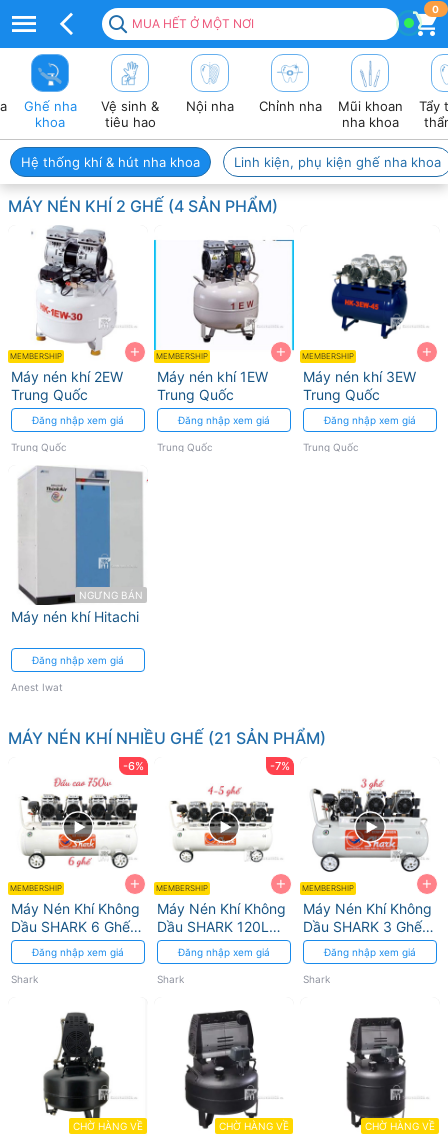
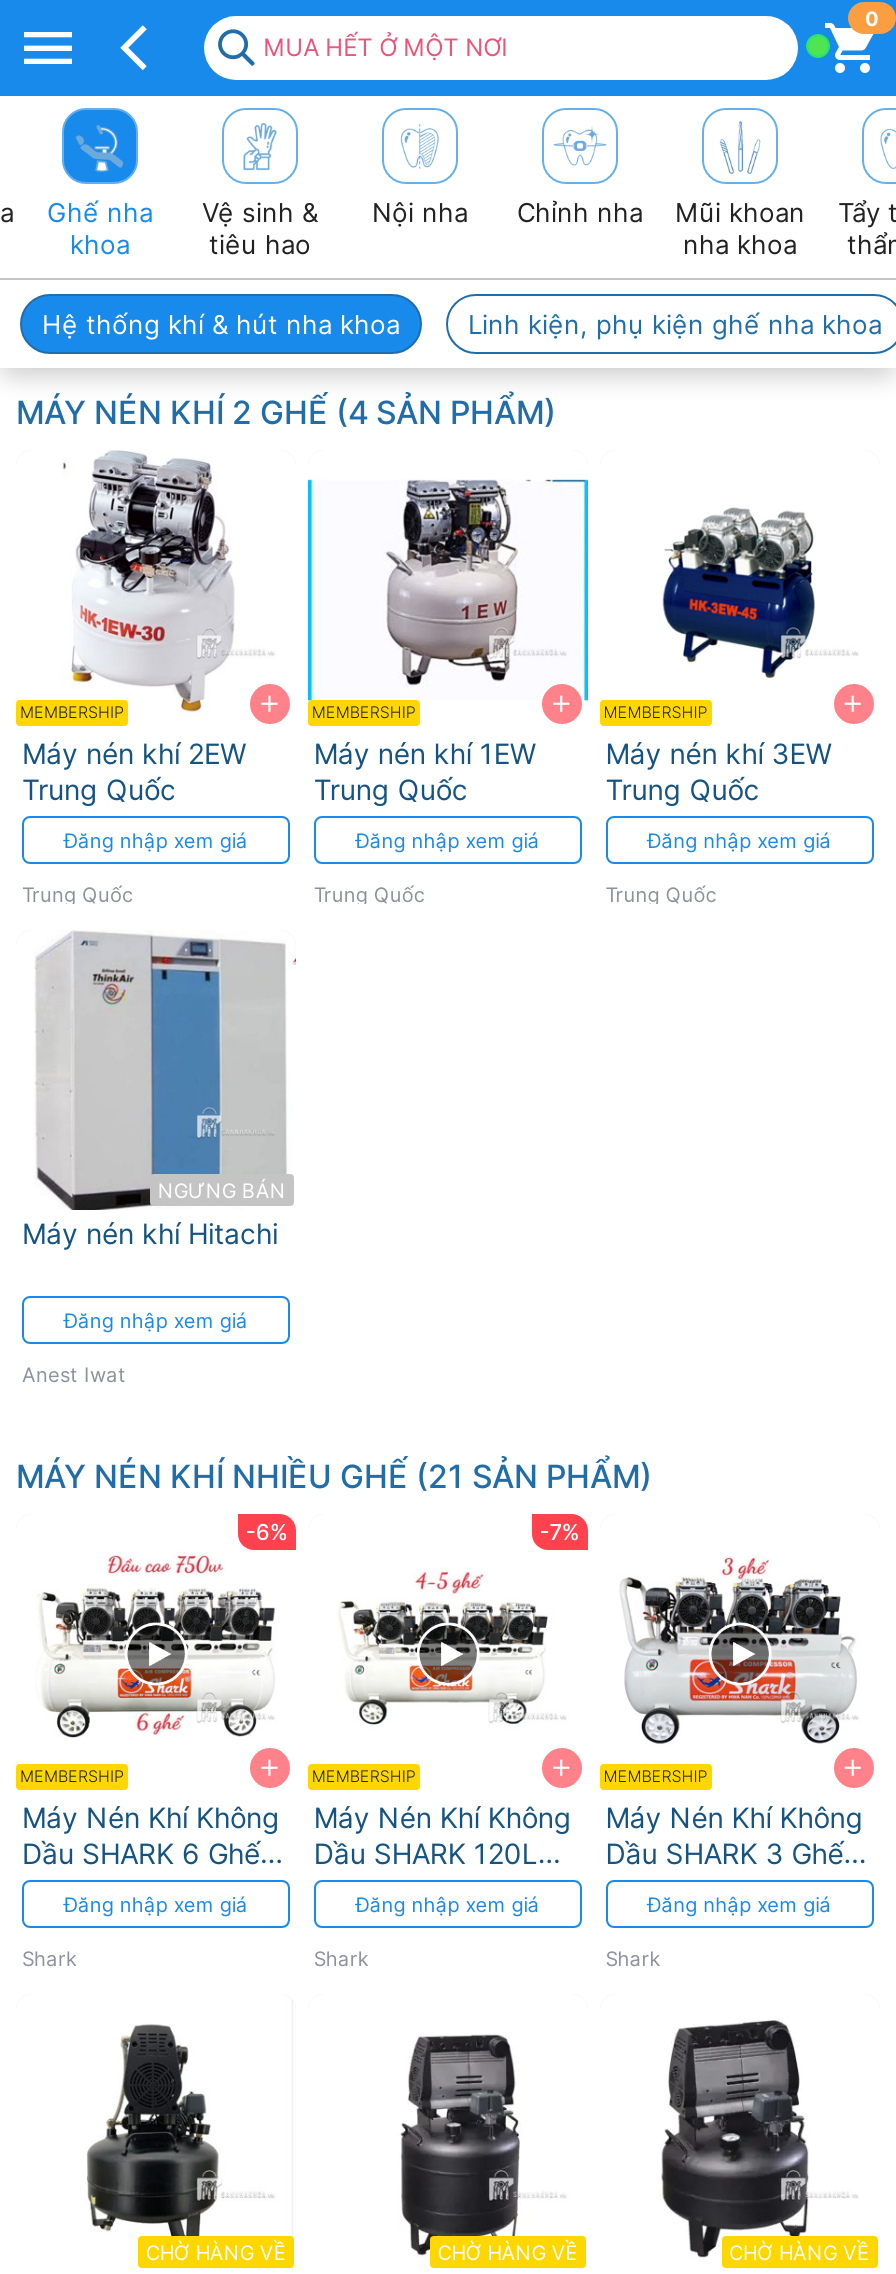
[184,1009,260,1130] [image] -> [370,2020,522,2258] [image]
[331,1010,407,1128] [image] -> [660,2018,812,2260] [image]

